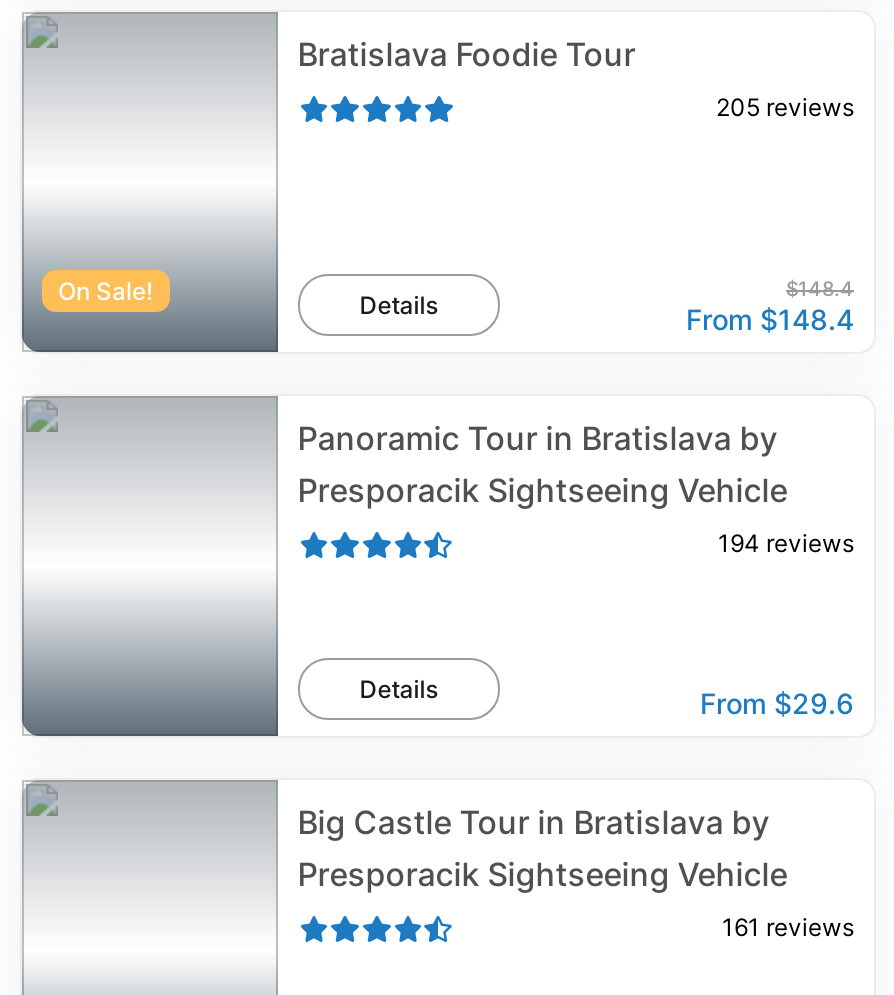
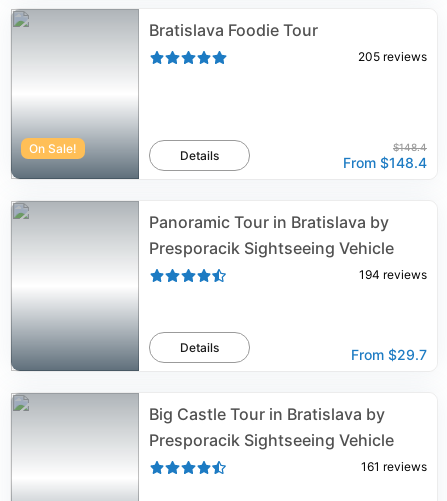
[700,686,854,720] From $29.6 -> [351,346,427,363] From $29.7

